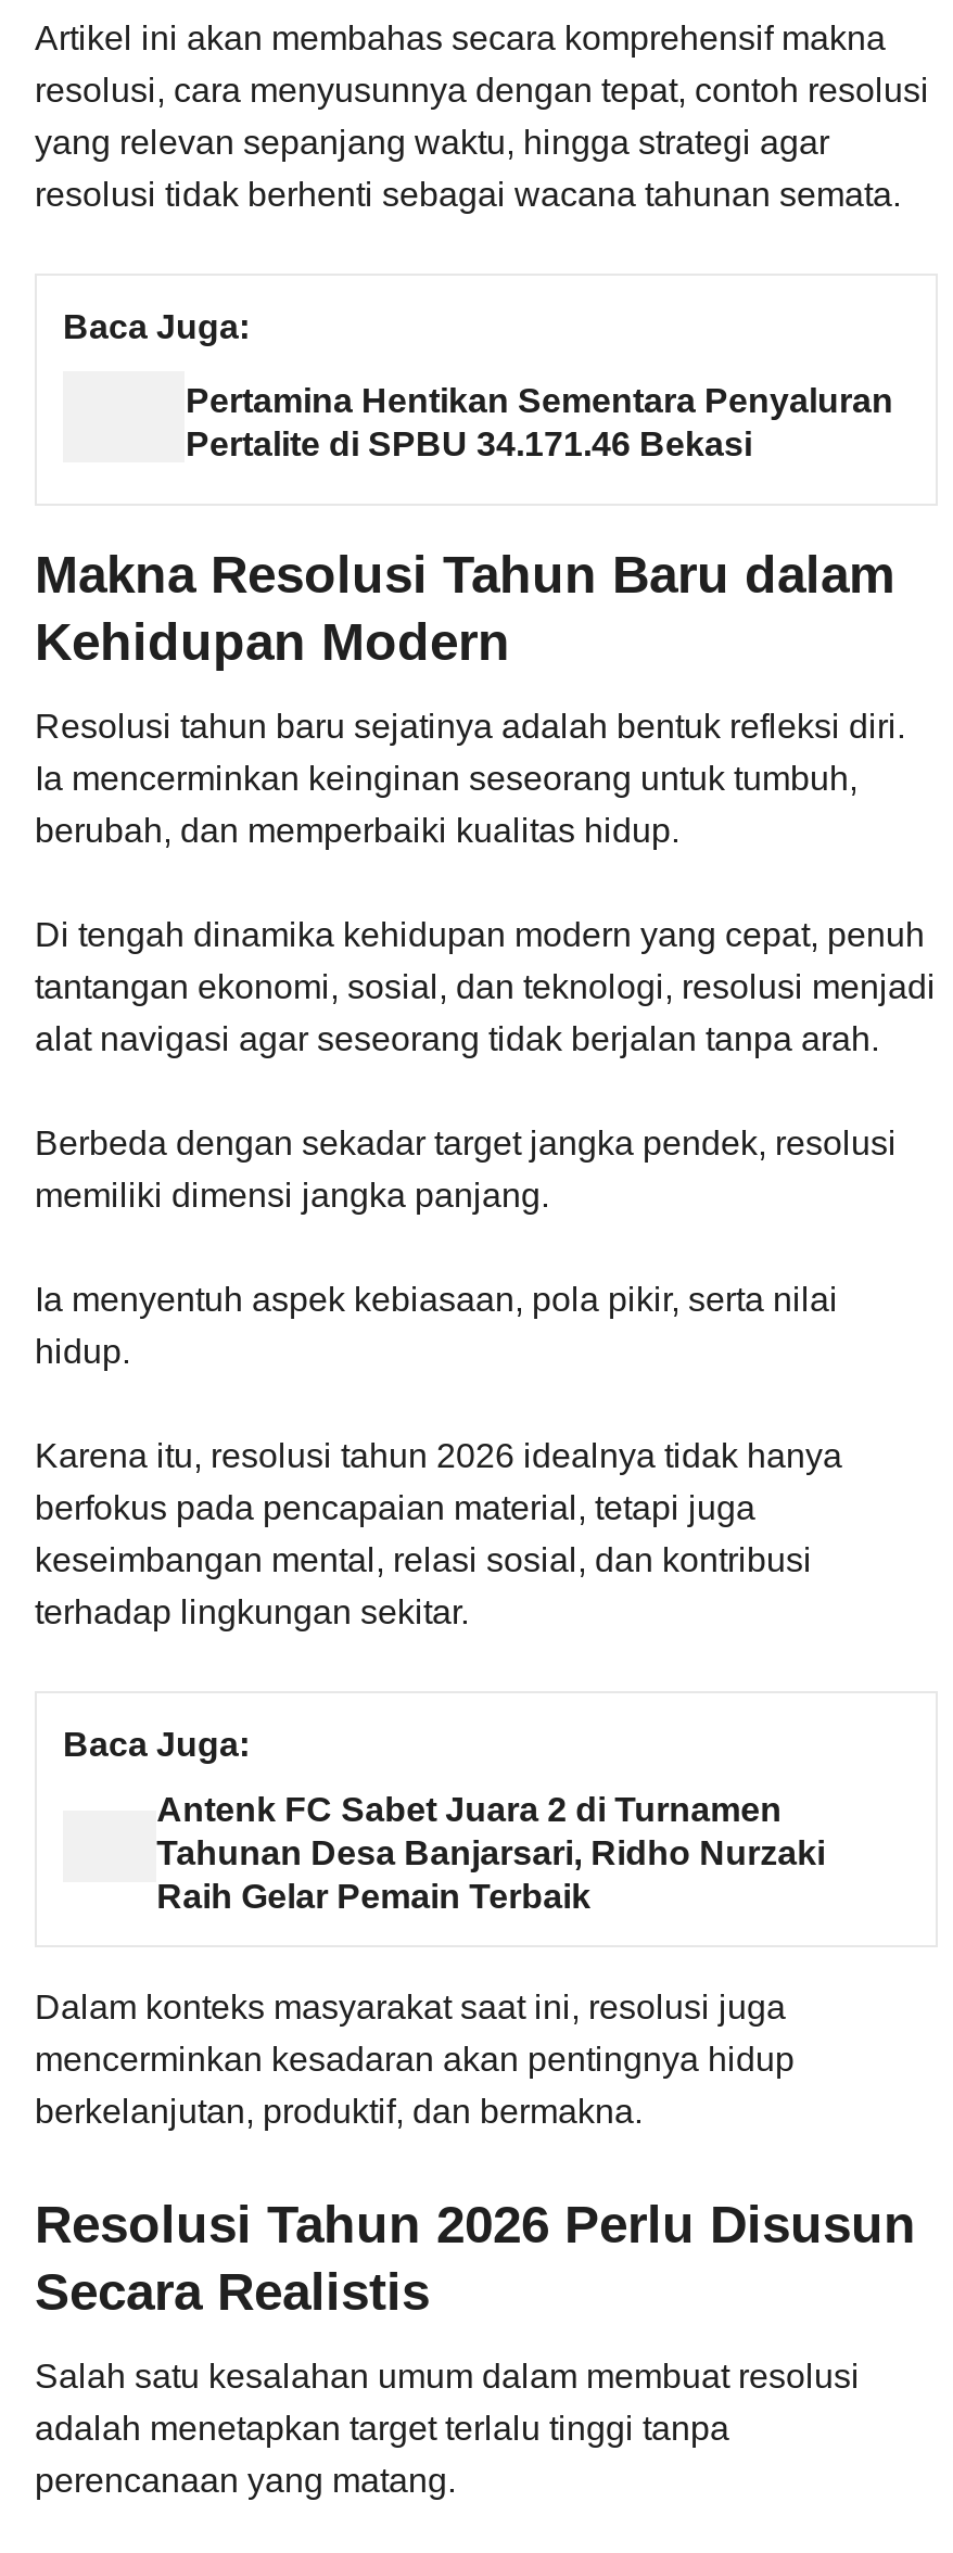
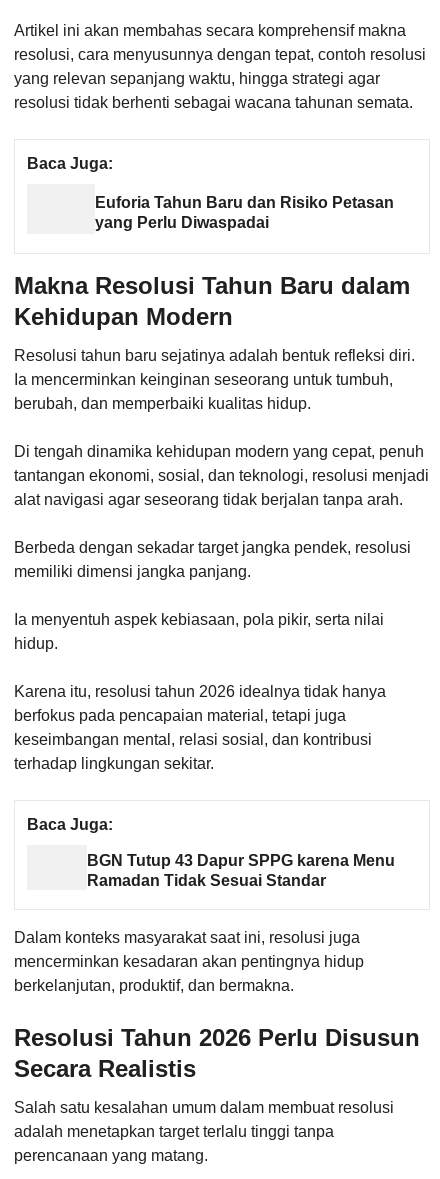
[185,383,893,463] Pertamina Hentikan Sementara Penyaluran | Pertalite di SPBU 34.171.46 Bekasi -> [95,194,394,231] Euforia Tahun Baru dan Risiko Petasan | yang Perlu Diwaspadai
[157,1791,825,1915] Antenk FC Sabet Juara 2 di Turnamen | Tahunan Desa Banjarsari, Ridho Nurzaki | Raih Gelar Pemain Terbaik -> [87,852,395,889] BGN Tutup 43 Dapur SPPG karena Menu | Ramadan Tidak Sesuai Standar

